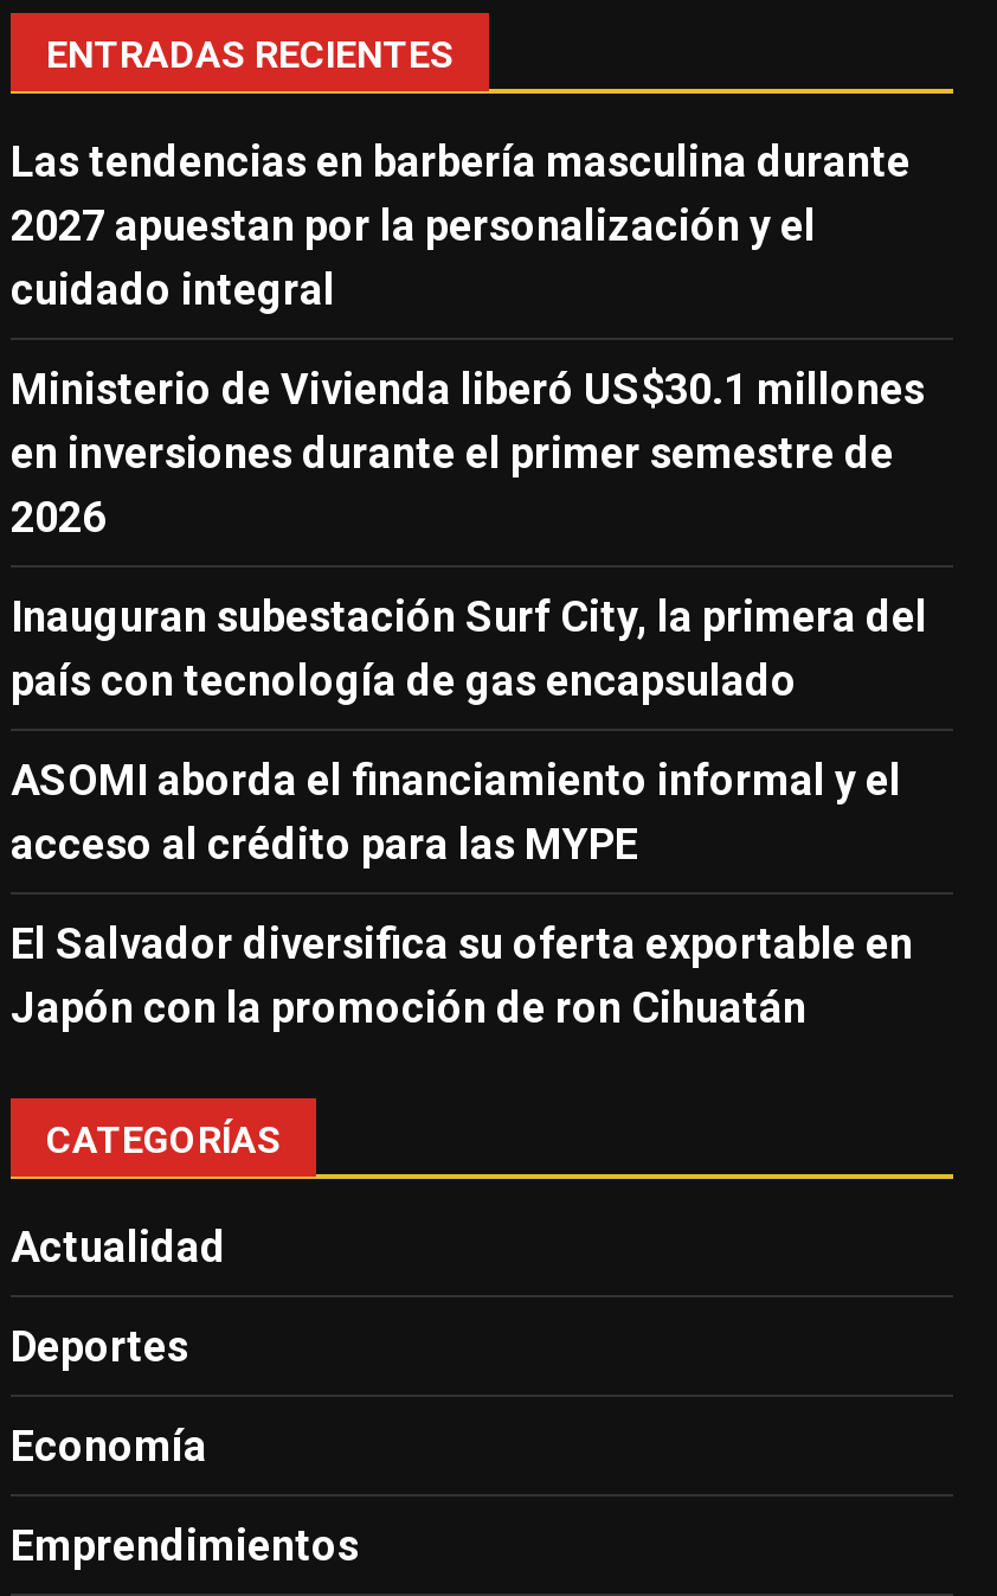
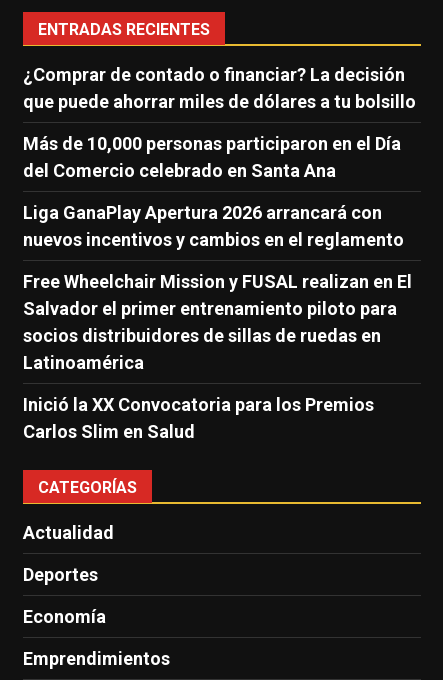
[11,136,920,314] Las tendencias en barbería masculina durante | 2027 apuestan por la personalización y el | cuidado integral -> [23,64,416,112] ¿Comprar de contado o financiar? La decisión | que puede ahorrar miles de dólares a tu bolsillo
[11,364,925,541] Ministerio de Vivienda liberó US$30.1 millones | en inversiones durante el primer semestre de | 2026 -> [23,133,401,181] Más de 10,000 personas participaron en el Día | del Comercio celebrado en Santa Ana
[11,591,927,705] Inauguran subestación Surf City, la primera del | país con tecnología de gas encapsulado -> [23,202,404,250] Liga GanaPlay Apertura 2026 arrancará con | nuevos incentivos y cambios en el reglamento
[11,755,901,868] ASOMI aborda el financiamiento informal y el | acceso al crédito para las MYPE -> [23,271,412,373] Free Wheelchair Mission y FUSAL realizan en El | Salvador el primer entrenamiento piloto para | socios distribuidores de sillas de ruedas en | Latinoamérica
[11,918,913,1032] El Salvador diversifica su oferta exportable en | Japón con la promoción de ron Cihuatán -> [23,394,374,442] Inició la XX Convocatoria para los Premios | Carlos Slim en Salud

